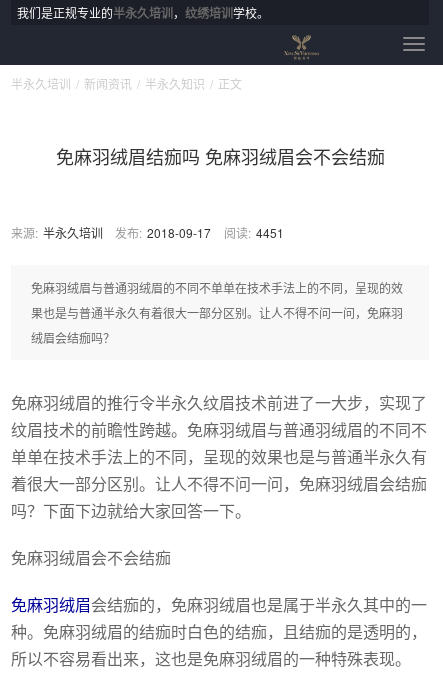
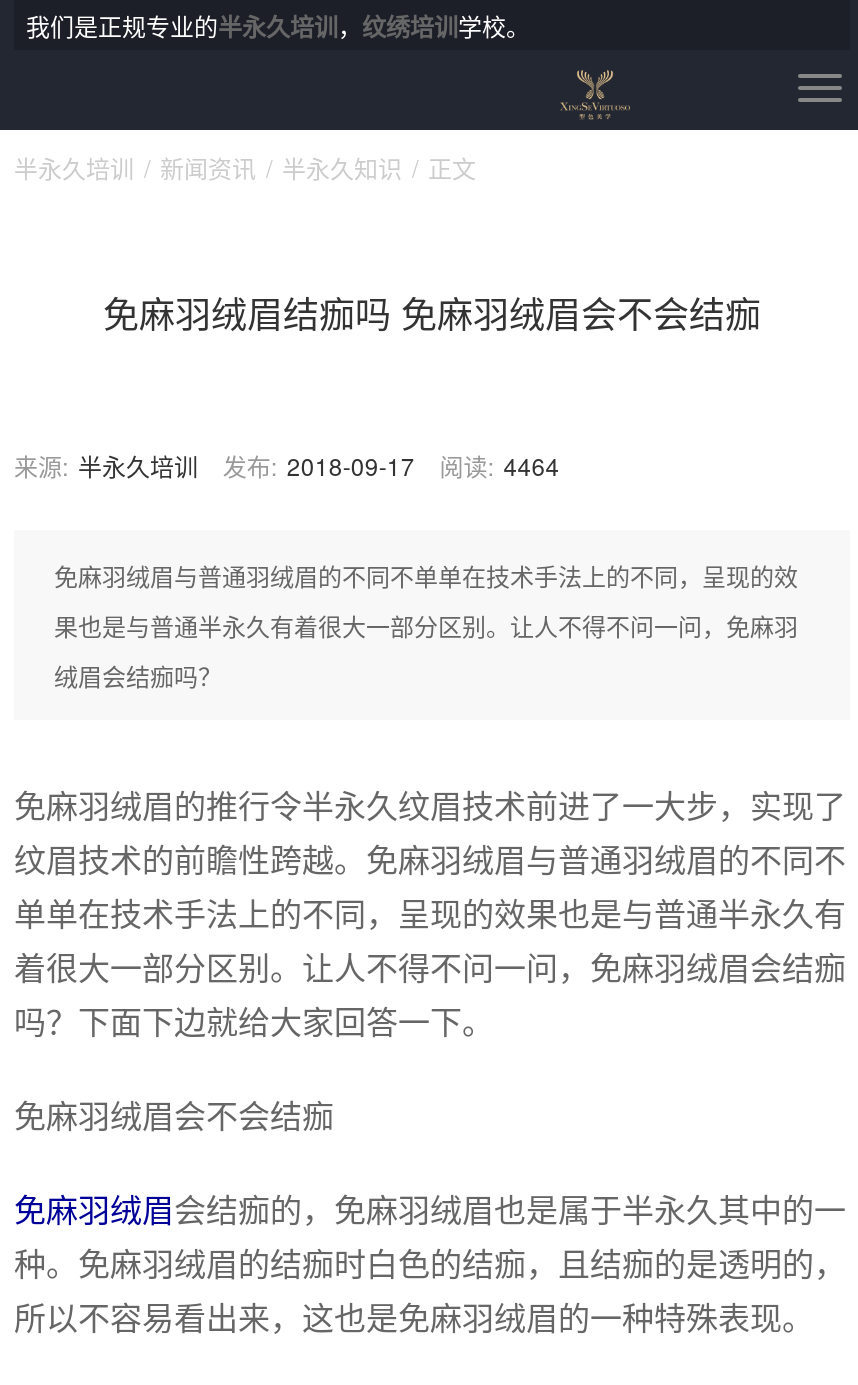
[11,224,284,241] 来源: 半永久培训 发布: 2018-09-17 阅读: 4451 -> [14,448,559,482] 来源: 半永久培训 发布: 2018-09-17 阅读: 4464

